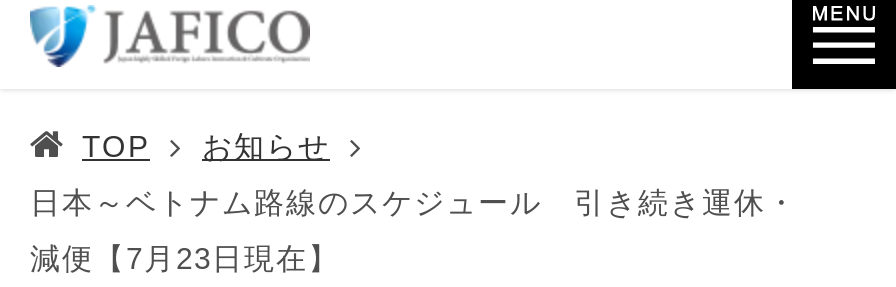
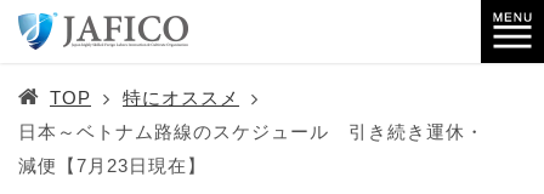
[202,129,330,163] お知らせ -> [123,87,239,108] 特にオススメ

